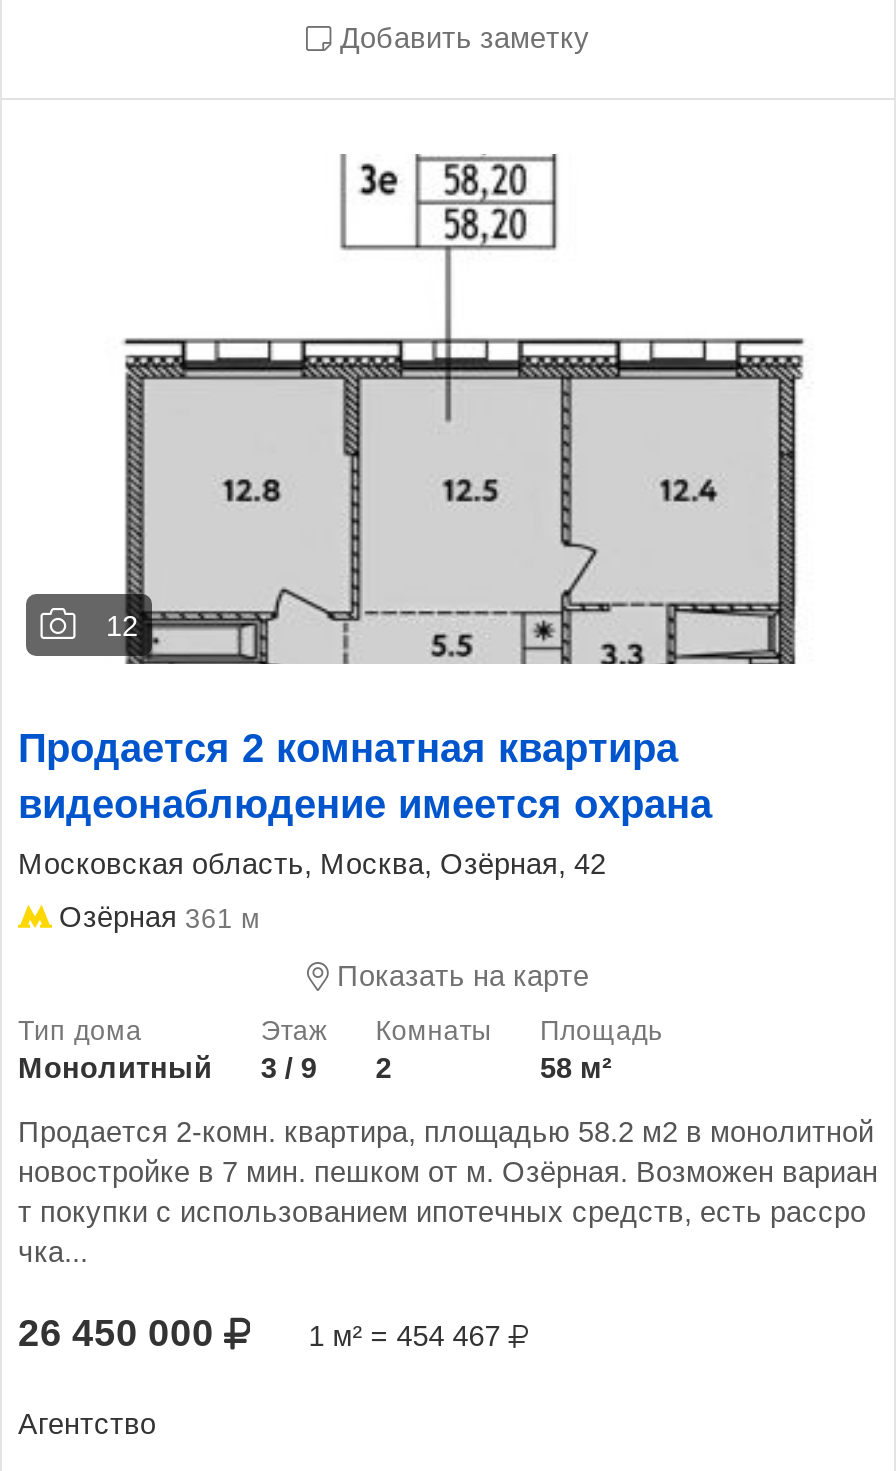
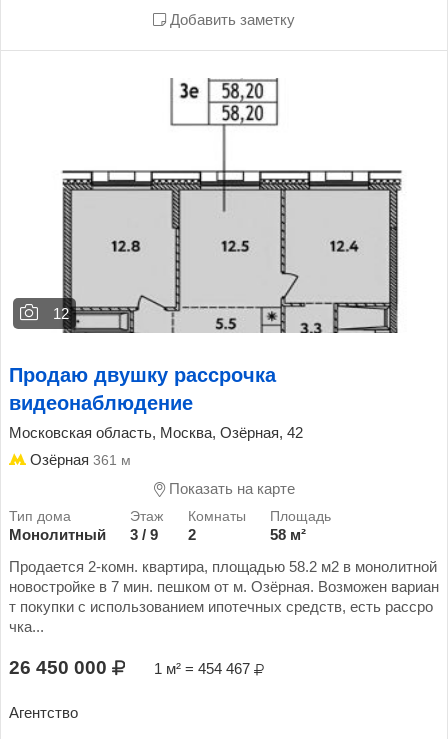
[18,725,712,825] Продается 2 комнатная квартира | видеонаблюдение имеется охрана -> [9,363,276,413] Продаю двушку рассрочка | видеонаблюдение

